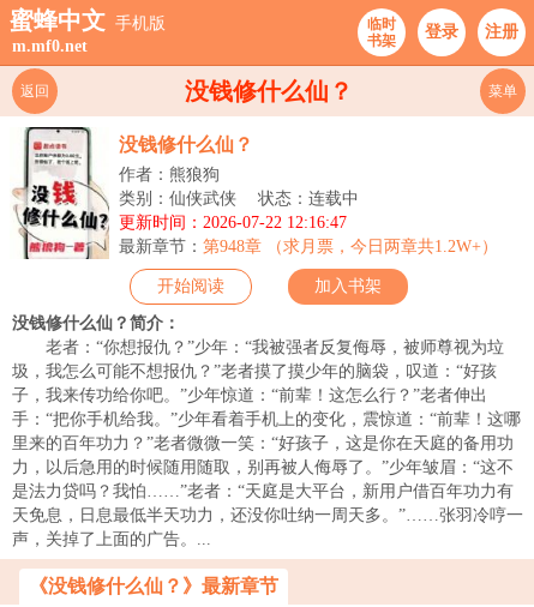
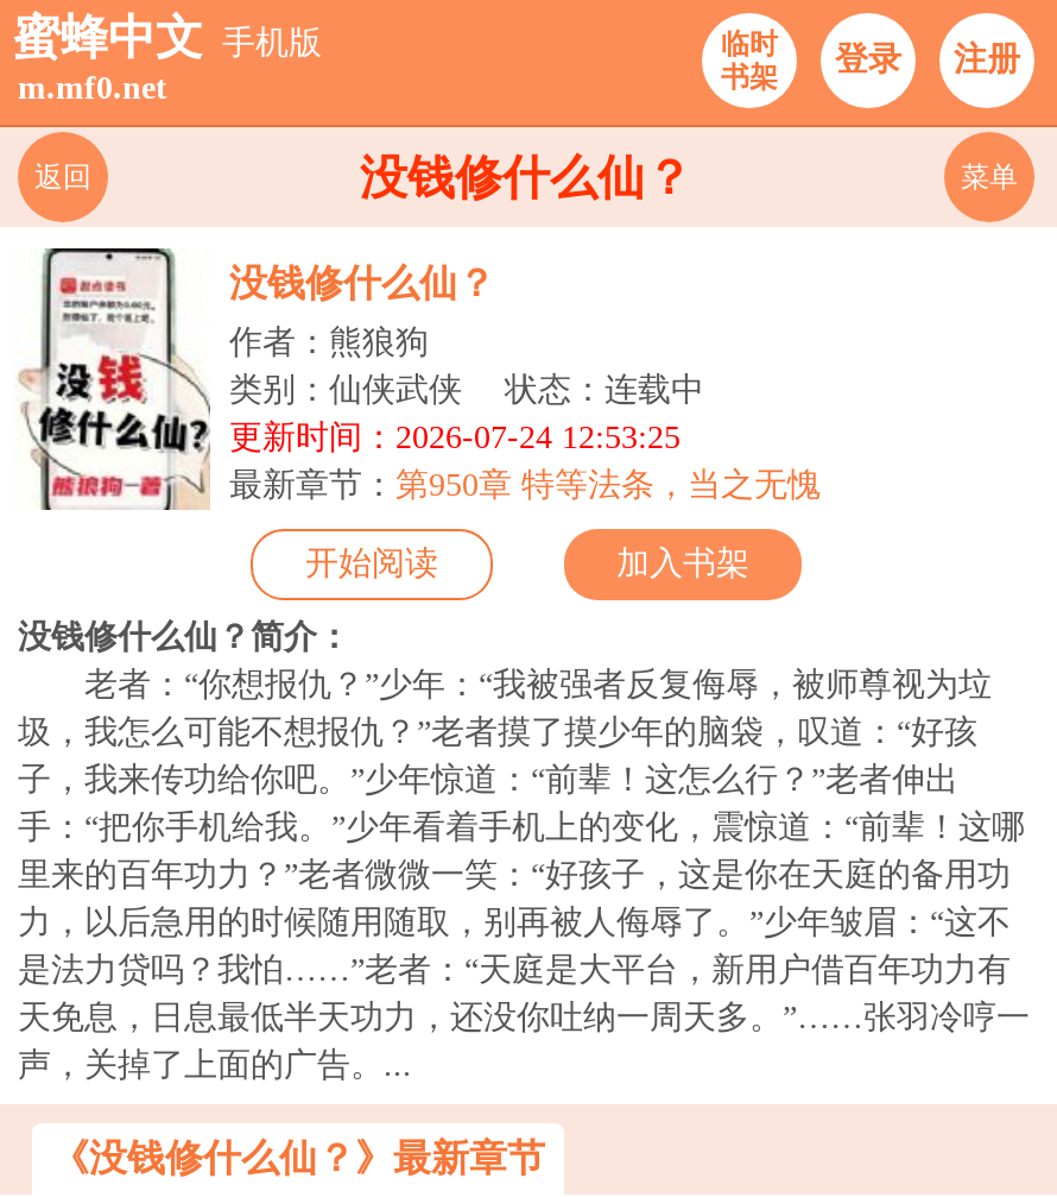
[119,214,498,256] 更新时间：2026-07-22 12:16:47 | 最新章节：第948章 （求月票，今日两章共1.2W+） -> [229,420,821,503] 更新时间：2026-07-24 12:53:25 | 最新章节：第950章 特等法条，当之无愧

